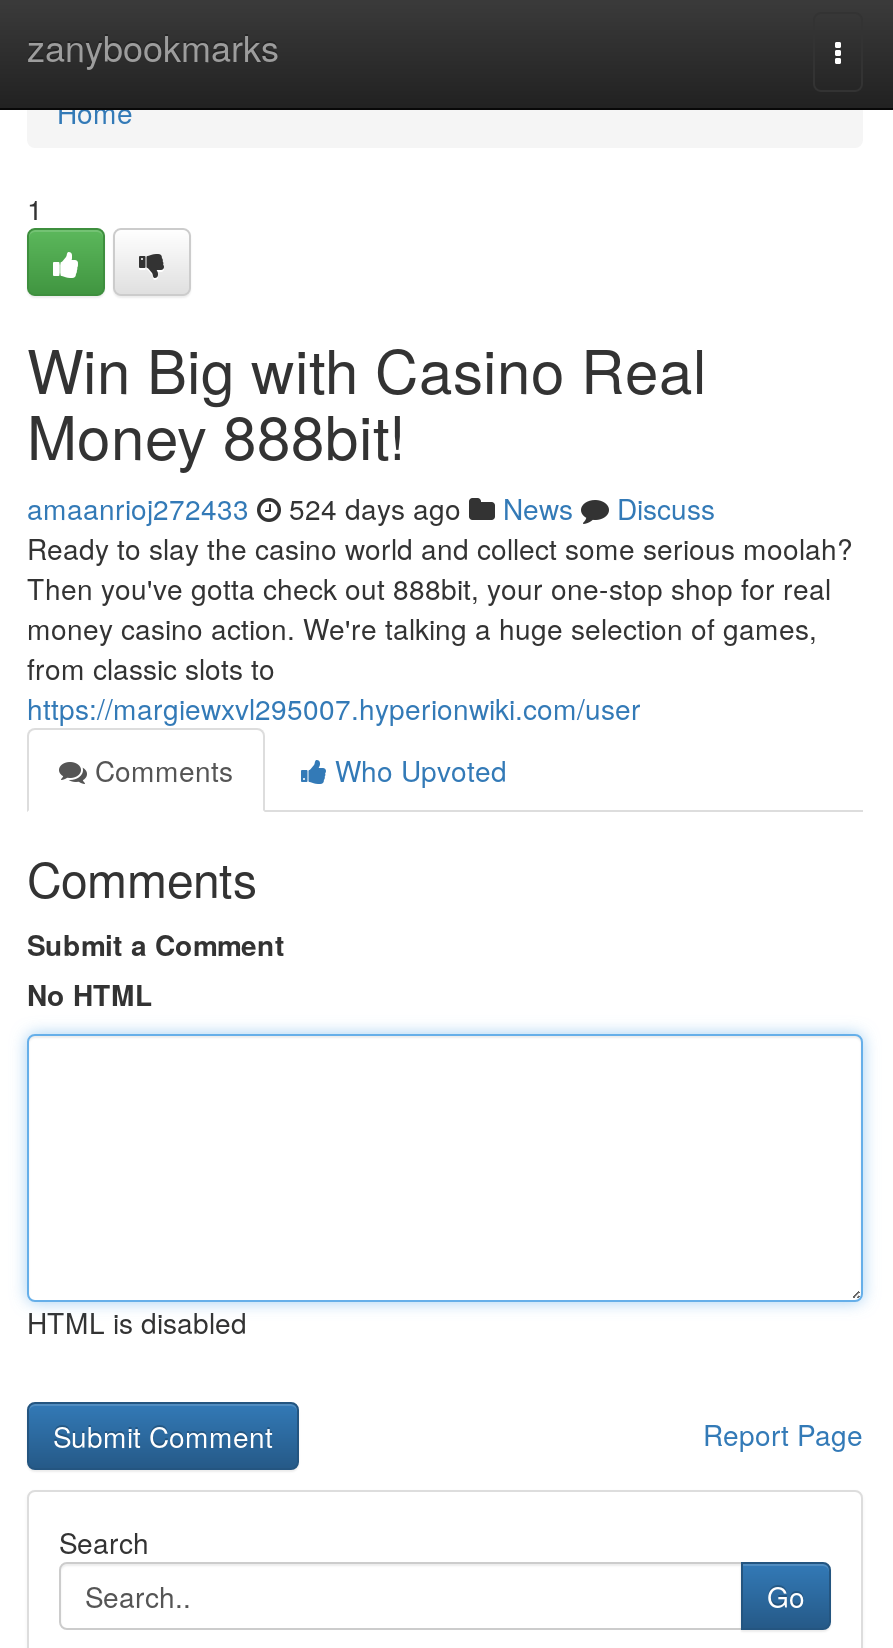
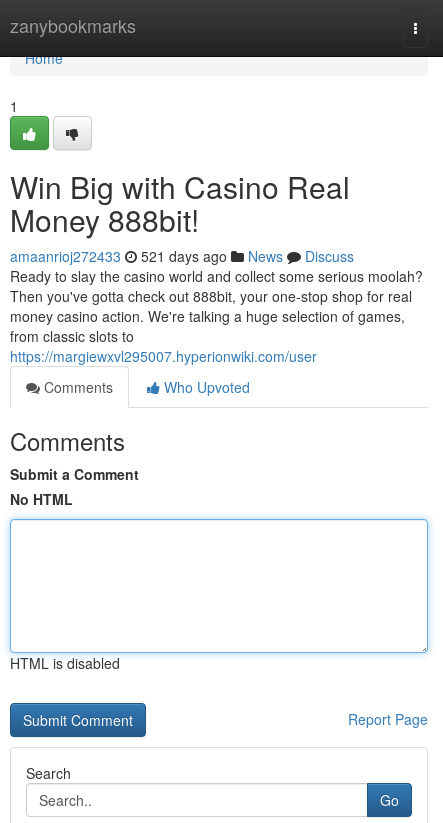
[27,488,715,528] amaanrioj272433 524 days ago News Discuss -> [10,246,354,266] amaanrioj272433 521 days ago News Discuss

